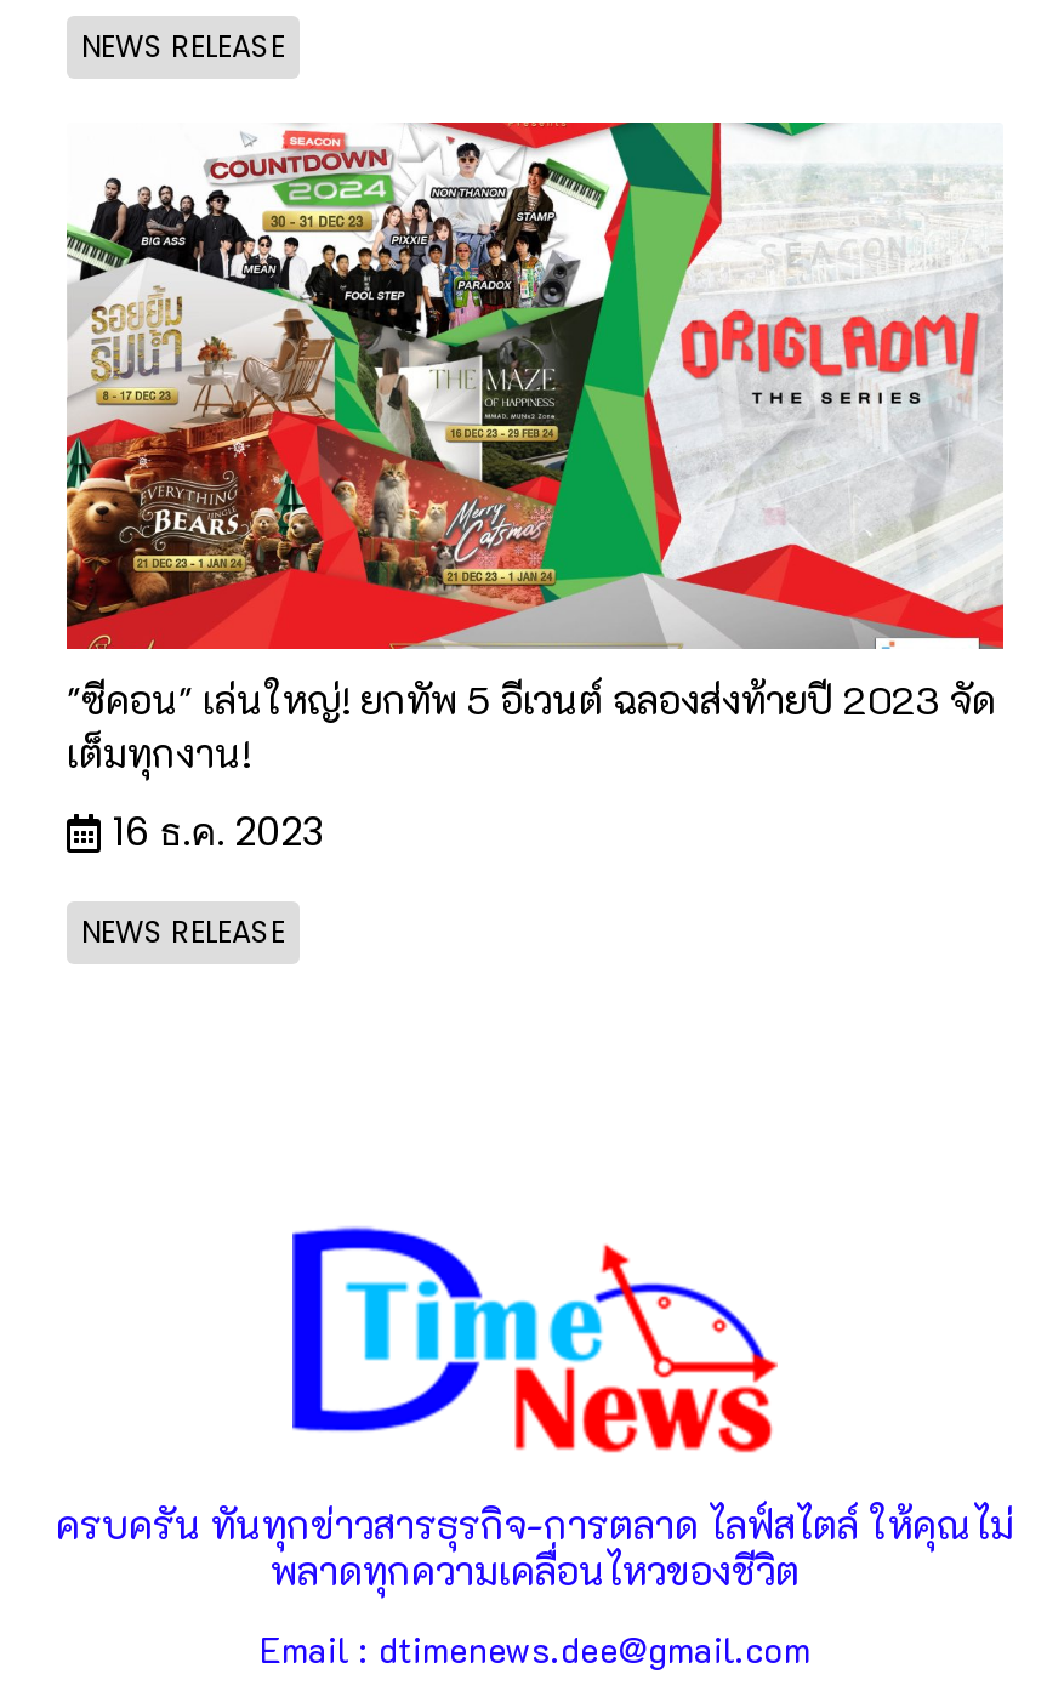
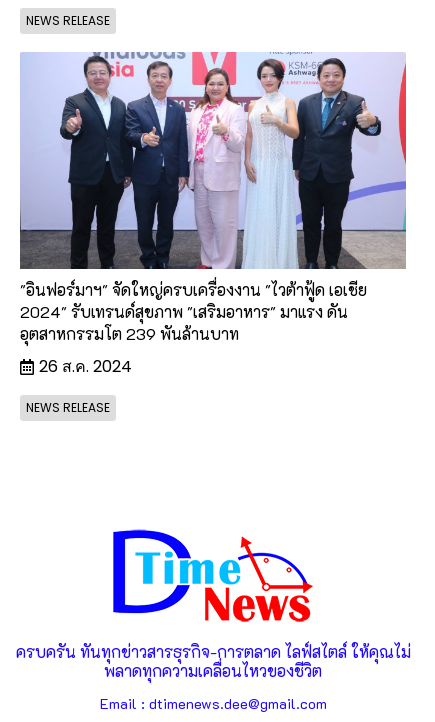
[64,120,1006,778] [image] | "ซีคอน" เล่นใหญ่! ยกทัพ 5 อีเวนต์ ฉลองส่งท้ายปี 2023 จัด | เต็มทุกงาน! -> [19,51,407,344] [image] | "อินฟอร์มาฯ" จัดใหญ่ครบเครื่องงาน "ไวต้าฟู้ด เอเชีย | 2024" รับเทรนด์สุขภาพ "เสริมอาหาร" มาแรง ดัน | อุตสาหกรรมโต 239 พันล้านบาท
[113,804,324,860] 16 ธ.ค. 2023 -> [39,355,132,378] 26 ส.ค. 2024

